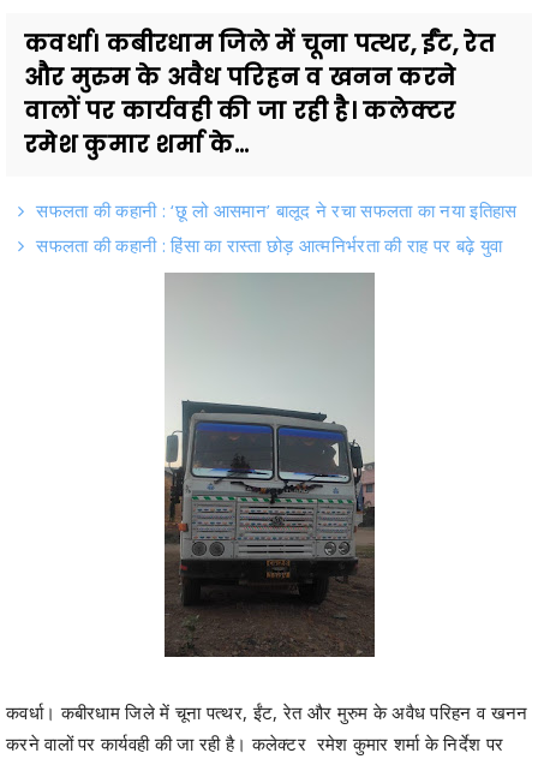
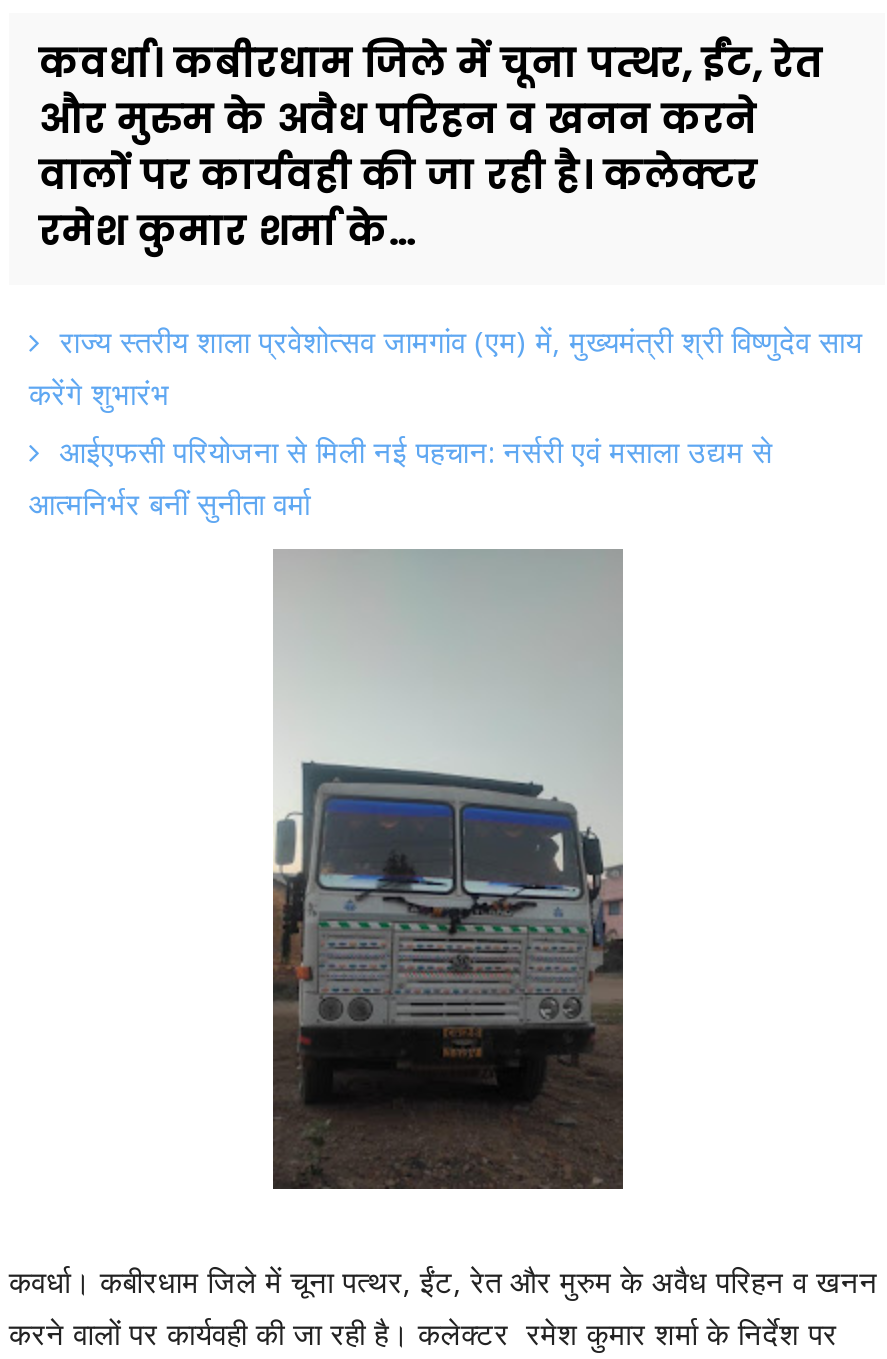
[36,198,517,257] सफलता की कहानी : ‘छू लो आसमान’ बालूद ने रचा सफलता का नया इतिहास | सफलता की कहानी : हिंसा का रास्ता छोड़ आत्मनिर्भरता की राह पर बढ़े युवा -> [29,320,862,522] राज्य स्तरीय शाला प्रवेशोत्सव जामगांव (एम) में, मुख्यमंत्री श्री विष्णुदेव साय | करेंगे शुभारंभ | आईएफसी परियोजना से मिली नई पहचान: नर्सरी एवं मसाला उद्यम से | आत्मनिर्भर बनीं सुनीता वर्मा

